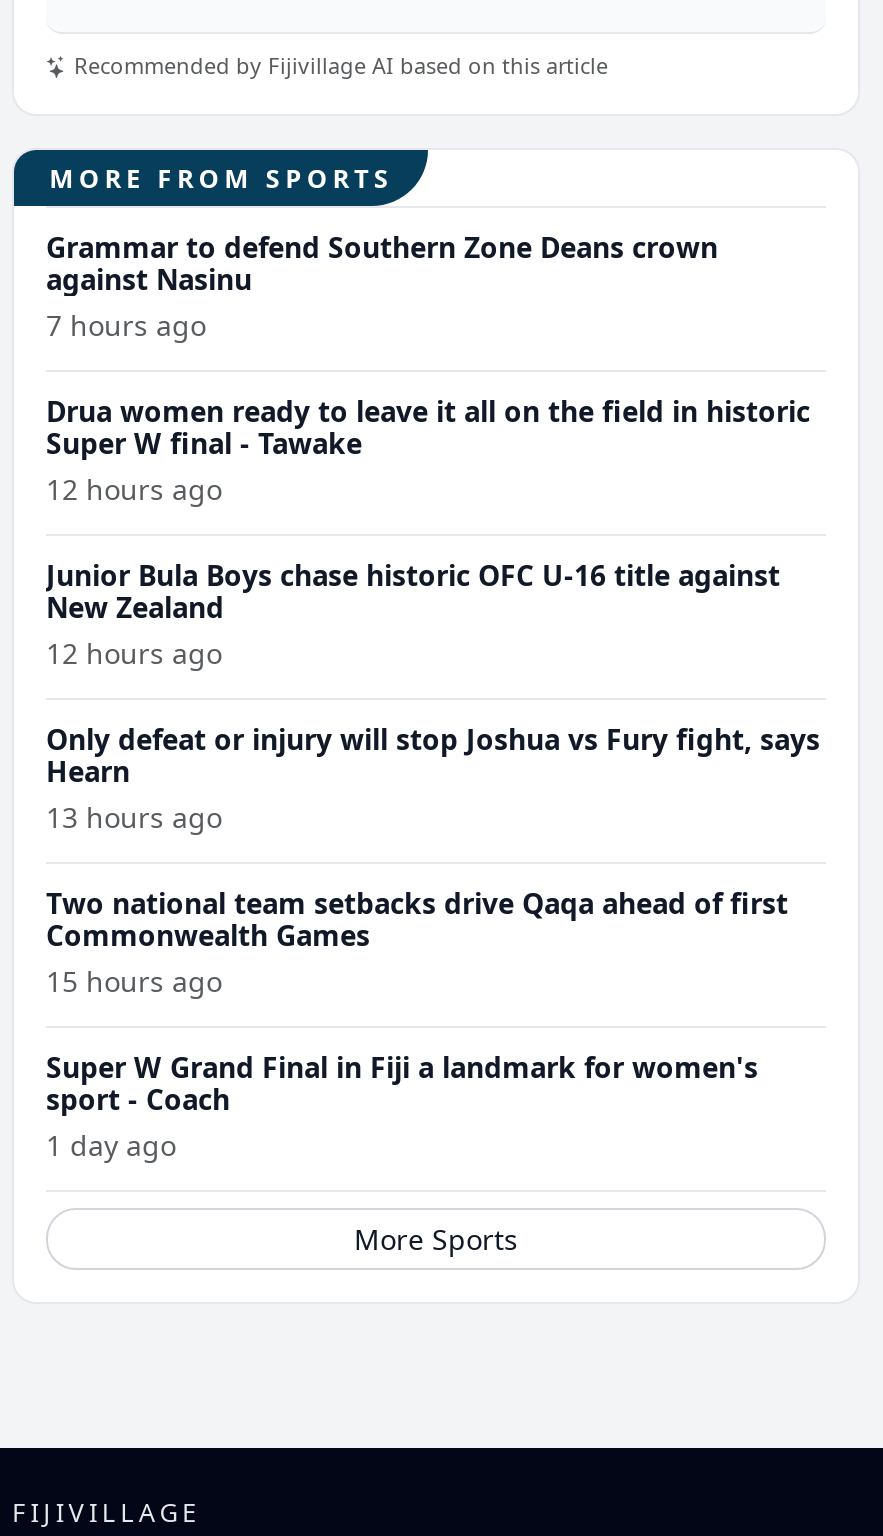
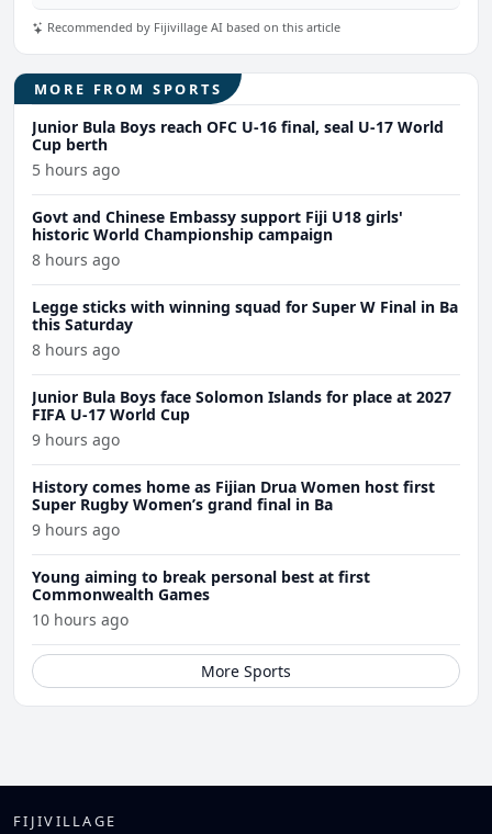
[46,227,820,921] Grammar to defend Southern Zone Deans crown | against Nasinu | 7 hours ago | Drua women ready to leave it all on the field in historic | Super W final - Tawake | 12 hours ago | Junior Bula Boys chase historic OFC U-16 title against | New Zealand | 12 hours ago | Only defeat or injury will stop Joshua vs Fury fight, says | Hearn | 13 hours ago | Two national team setbacks drive Qaqa ahead of first -> [32,116,458,587] Junior Bula Boys reach OFC U-16 final, seal U-17 World | Cup berth | 5 hours ago | Govt and Chinese Embassy support Fiji U18 girls' | historic World Championship campaign | 8 hours ago | Legge sticks with winning squad for Super W Final in Ba | this Saturday | 8 hours ago | Junior Bula Boys face Solomon Islands for place at 2027 | FIFA U-17 World Cup | 9 hours ago | History comes home as Fijian Drua Women host first | Super Rugby Women’s grand final in Ba | 9 hours ago | Young aiming to break personal best at first
moved [46,915,370,953] -> [32,583,210,604]: Commonwealth Games
[46,961,758,1163] 15 hours ago | Super W Grand Final in Fiji a landmark for women's | sport - Coach | 1 day ago -> [32,608,128,629] 10 hours ago

